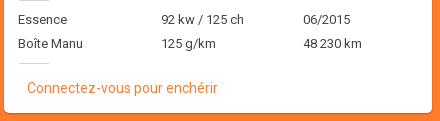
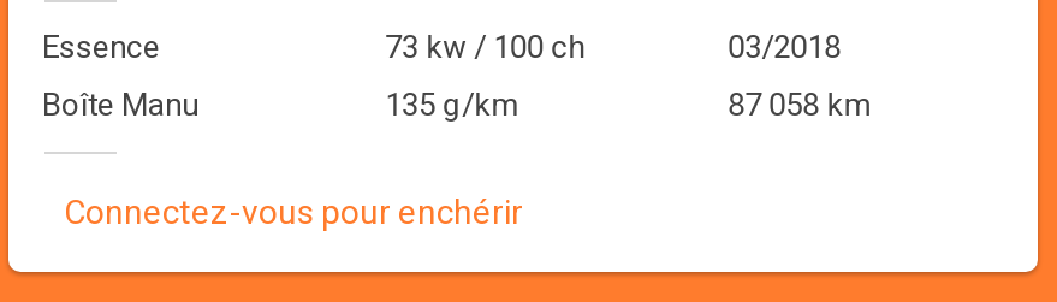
[161,12,244,27] 92 kw / 125 ch -> [385,29,585,65] 73 kw / 100 ch
[303,12,350,27] 06/2015 -> [728,29,841,65] 03/2018
[161,36,216,51] 125 g/km -> [385,87,517,123] 135 g/km
[303,36,362,51] 48 230 km -> [728,87,870,123] 87 058 km

